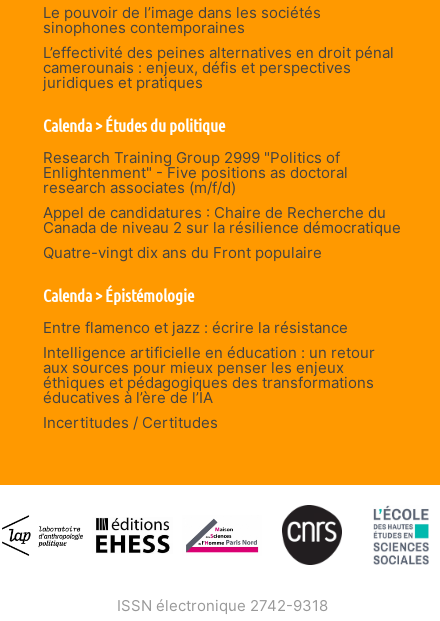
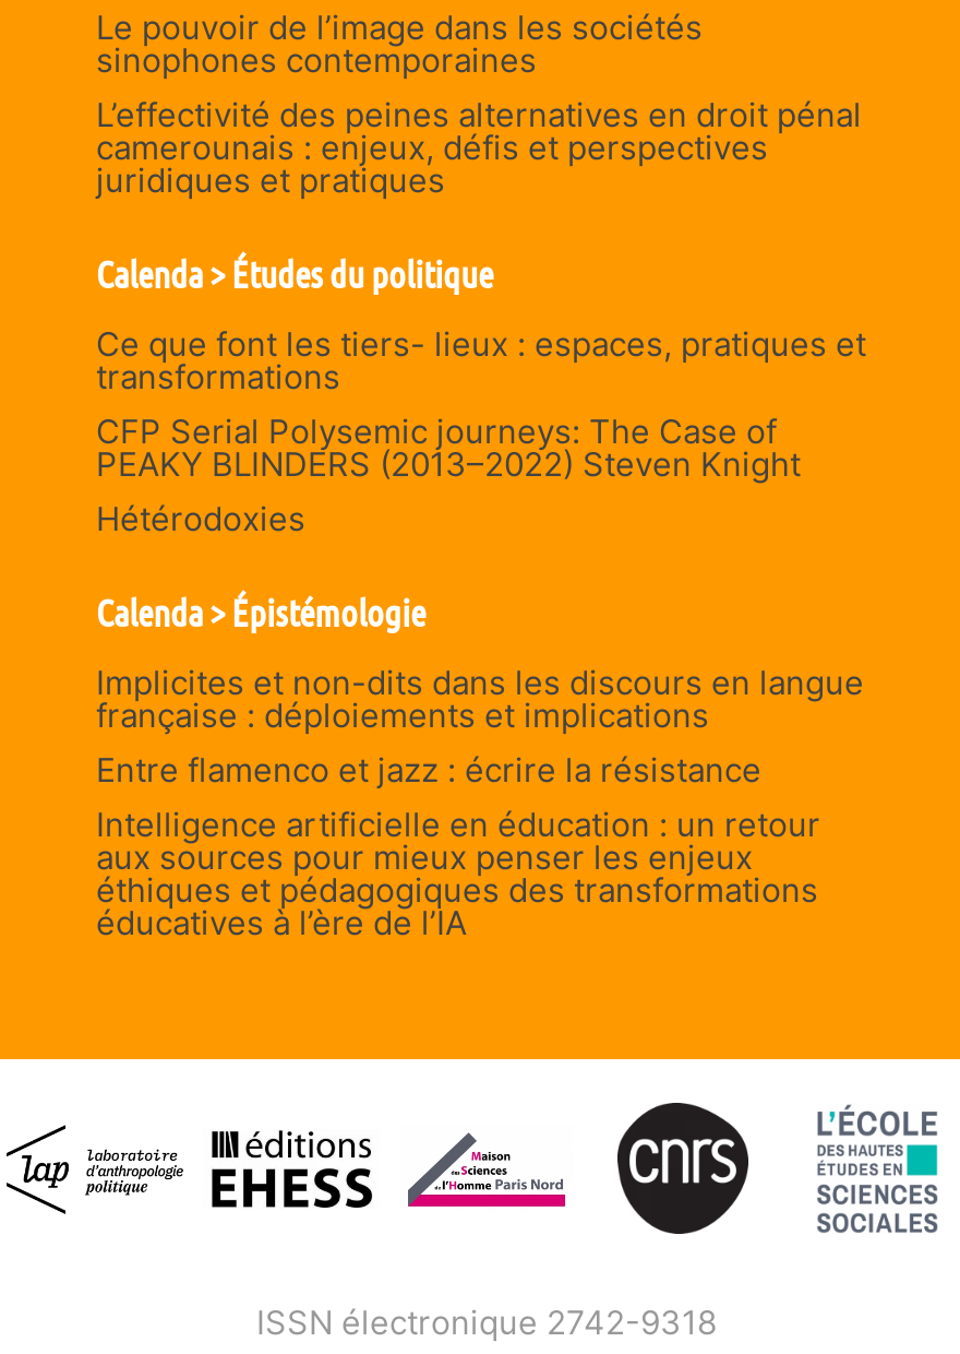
[43,148,401,262] Research Training Group 2999 "Politics of | Enlightenment" - Five positions as doctoral | research associates (m/f/d) | Appel de candidatures : Chaire de Recherche du | Canada de niveau 2 sur la résilience démocratique | Quatre-vingt dix ans du Front populaire -> [96,324,866,541] Ce que font les tiers- lieux : espaces, pratiques et | transformations | CFP Serial Polysemic journeys: The Case of | PEAKY BLINDERS (2013–2022) Steven Knight | Hétérodoxies
none -> [96,663,864,737] Implicites et non-dits dans les discours en langue | française : déploiements et implications
moved [43,318,375,407] -> [96,750,820,945]: Entre flamenco et jazz : écrire la résistance | Intelligence artificielle en éducation : un retour | aux sources pour mieux penser les enjeux | éthiques et pédagogiques des transformations | éducatives à l’ère de l’IA
[43,413,218,432] Incertitudes / Certitudes -> none

